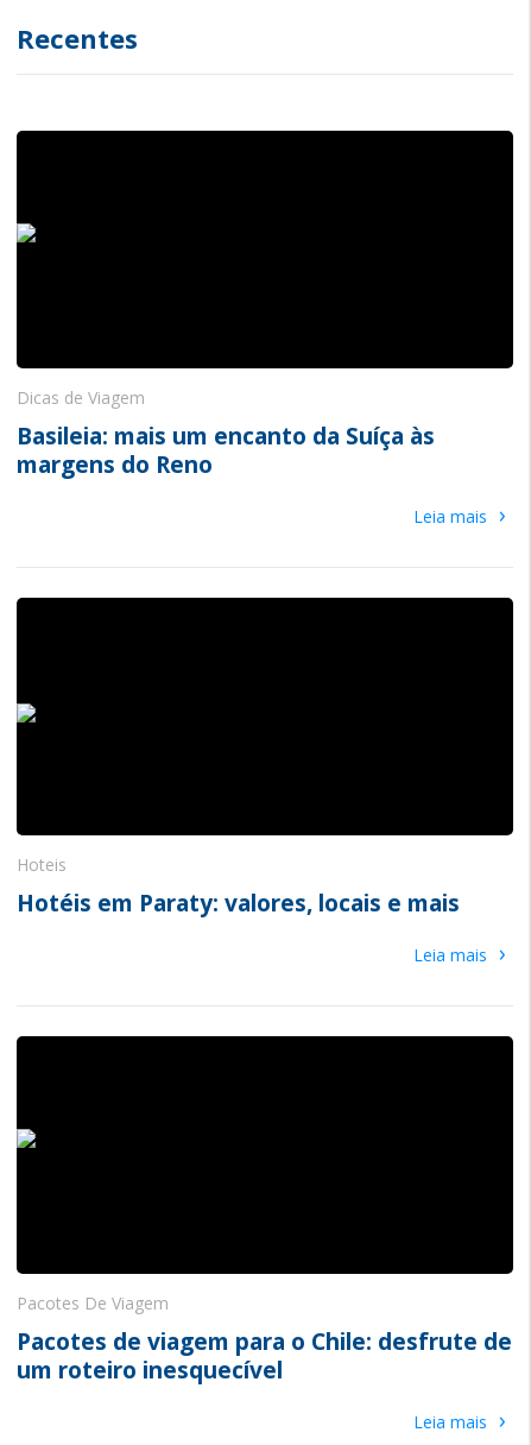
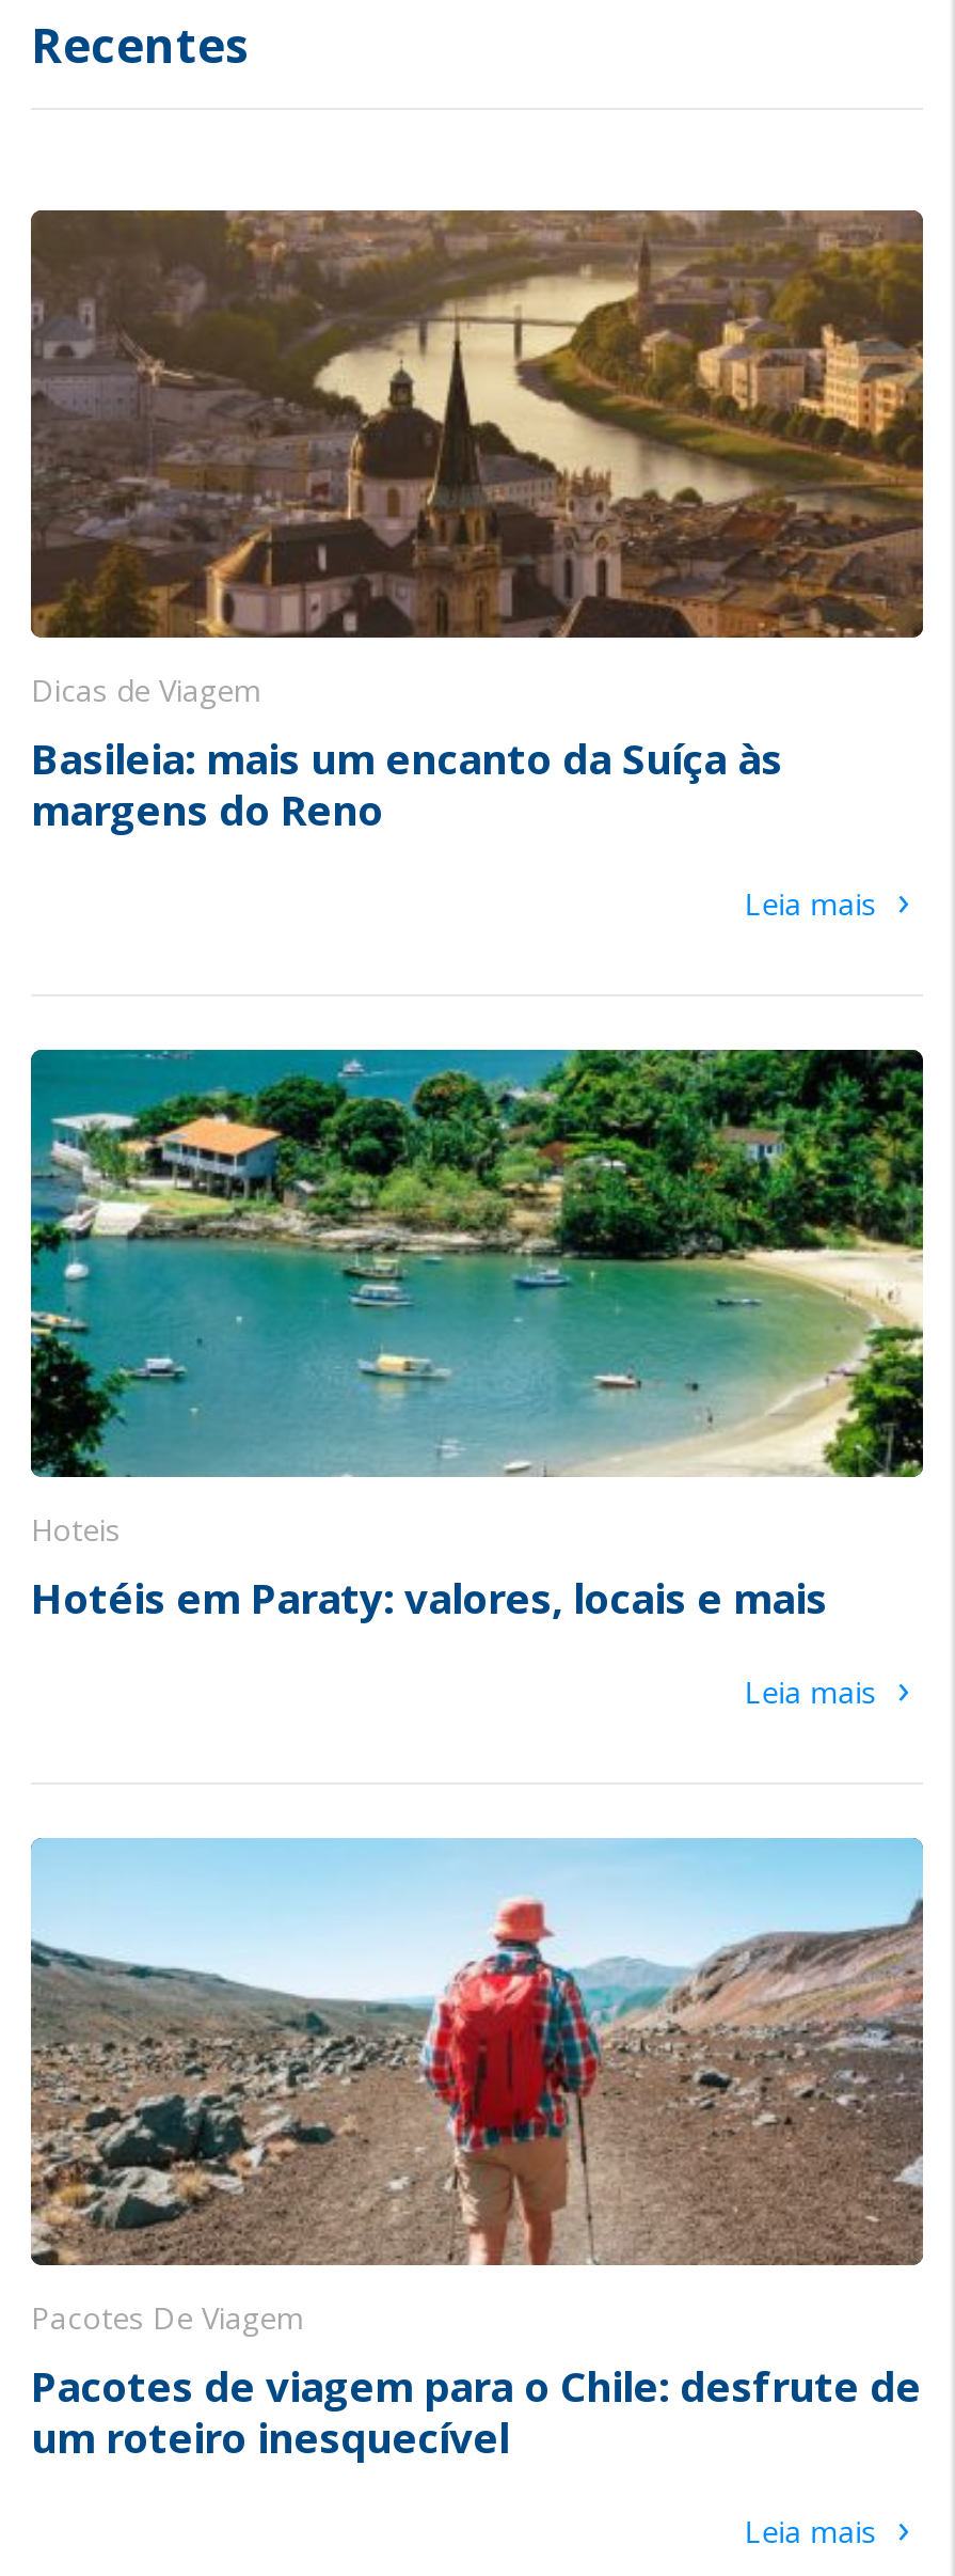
none -> [29,208,925,640] [image]
none -> [29,1048,925,1479] [image]
none -> [29,1838,925,2267] [image]

